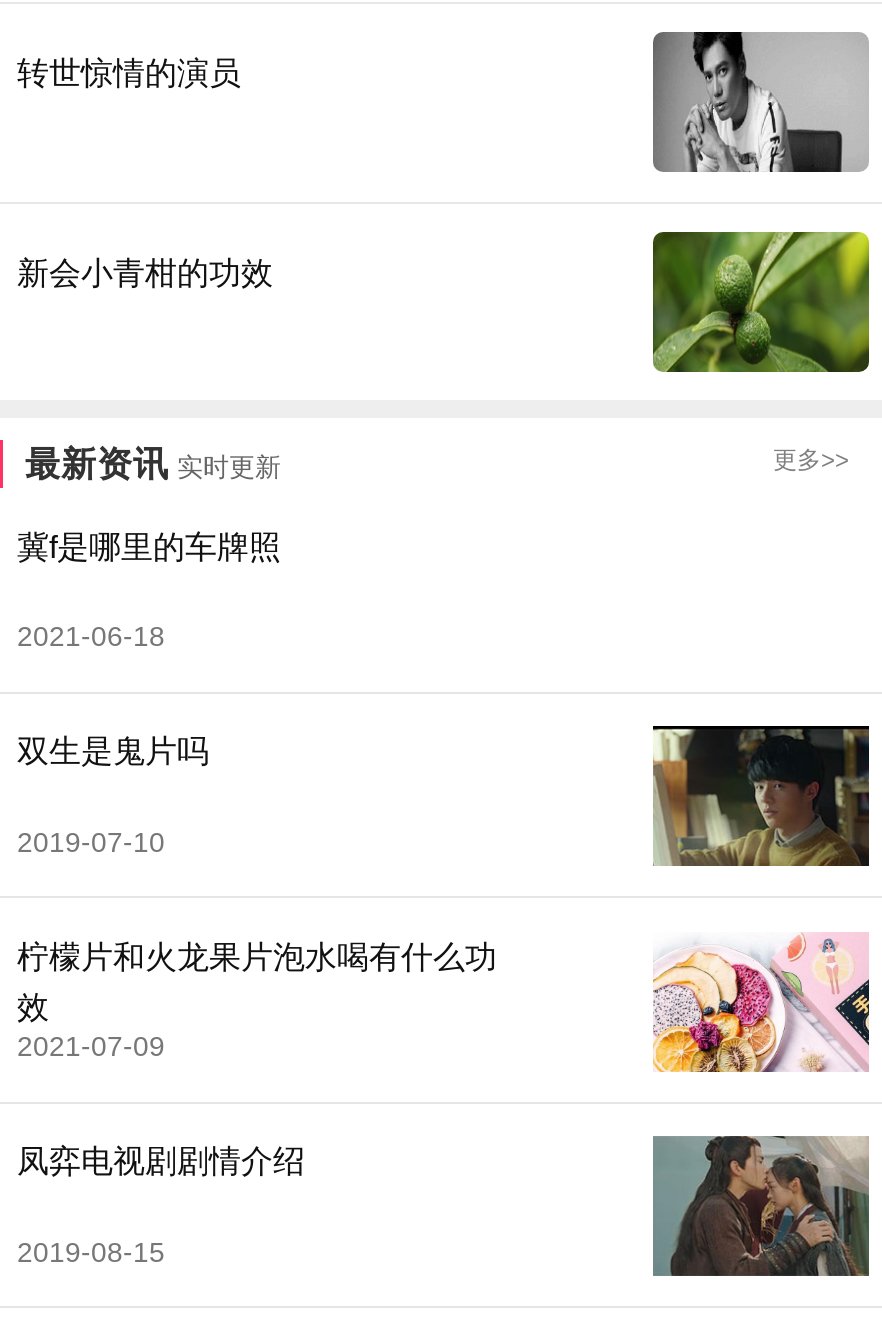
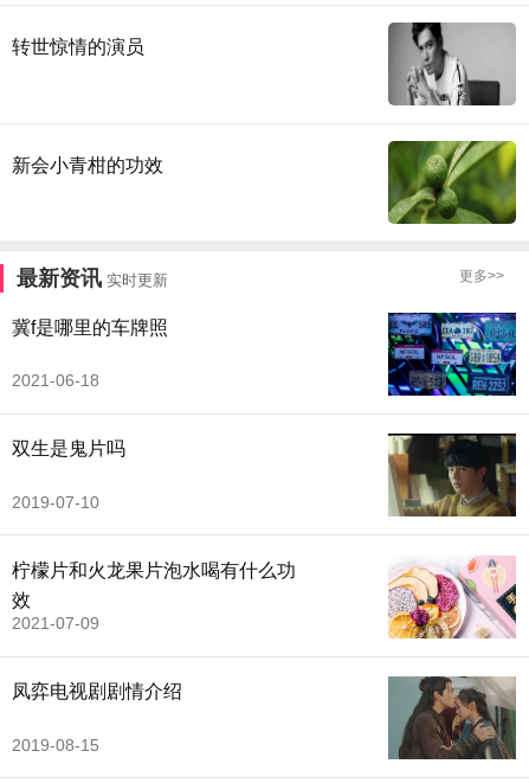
none -> [387,312,517,397] [image]

